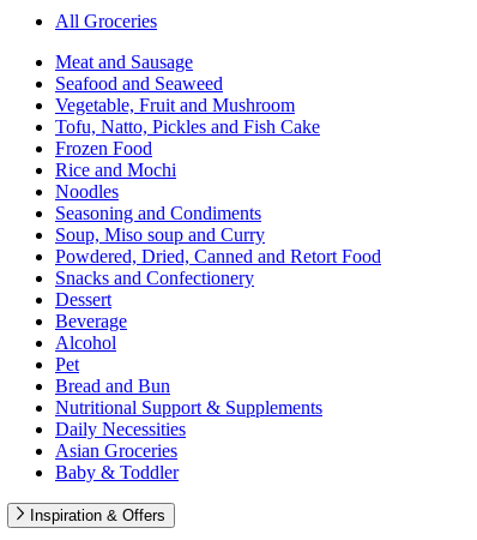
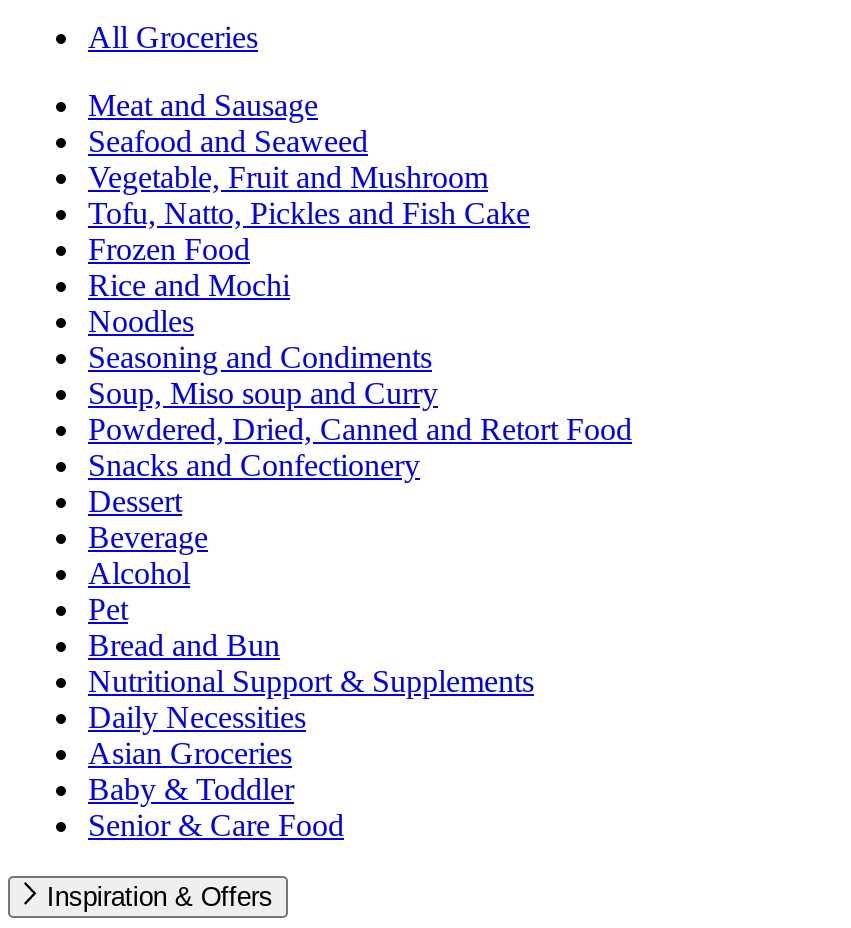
none -> [88,808,344,842] Senior & Care Food

